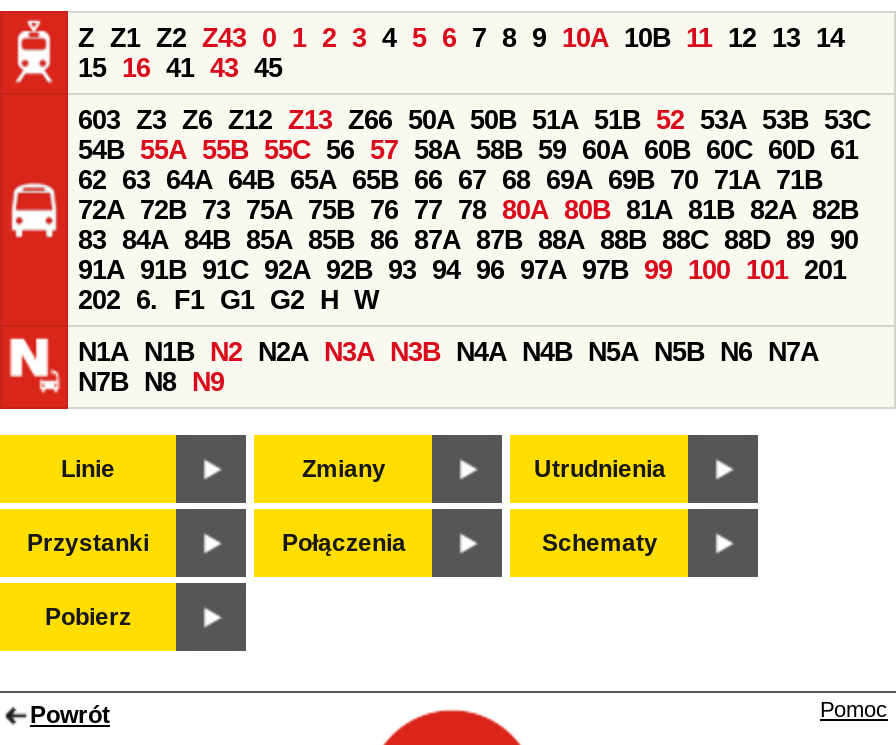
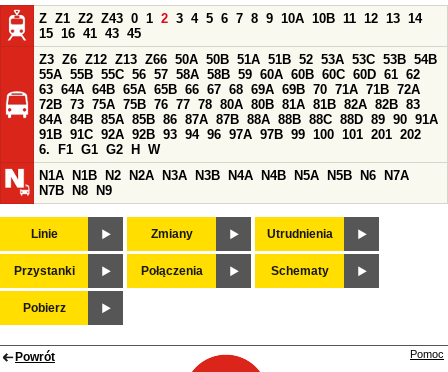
[78,105,870,315] 603 Z3 Z6 Z12 Z13 Z66 50A 50B 51A 51B 52 53A 53B 53C | 54B 55A 55B 55C 56 57 58A 58B 59 60A 60B 60C 60D 61 | 62 63 64A 64B 65A 65B 66 67 68 69A 69B 70 71A 71B | 72A 72B 73 75A 75B 76 77 78 80A 80B 81A 81B 82A 82B | 83 84A 84B 85A 85B 86 87A 87B 88A 88B 88C 88D 89 90 | 91A 91B 91C 92A 92B 93 94 96 97A 97B 99 100 101 201 | 202 6. F1 G1 G2 H W -> [39,52,438,157] Z3 Z6 Z12 Z13 Z66 50A 50B 51A 51B 52 53A 53C 53B 54B | 55A 55B 55C 56 57 58A 58B 59 60A 60B 60C 60D 61 62 | 63 64A 64B 65A 65B 66 67 68 69A 69B 70 71A 71B 72A | 72B 73 75A 75B 76 77 78 80A 80B 81A 81B 82A 82B 83 | 84A 84B 85A 85B 86 87A 87B 88A 88B 88C 88D 89 90 91A | 91B 91C 92A 92B 93 94 96 97A 97B 99 100 101 201 202 | 6. F1 G1 G2 H W

